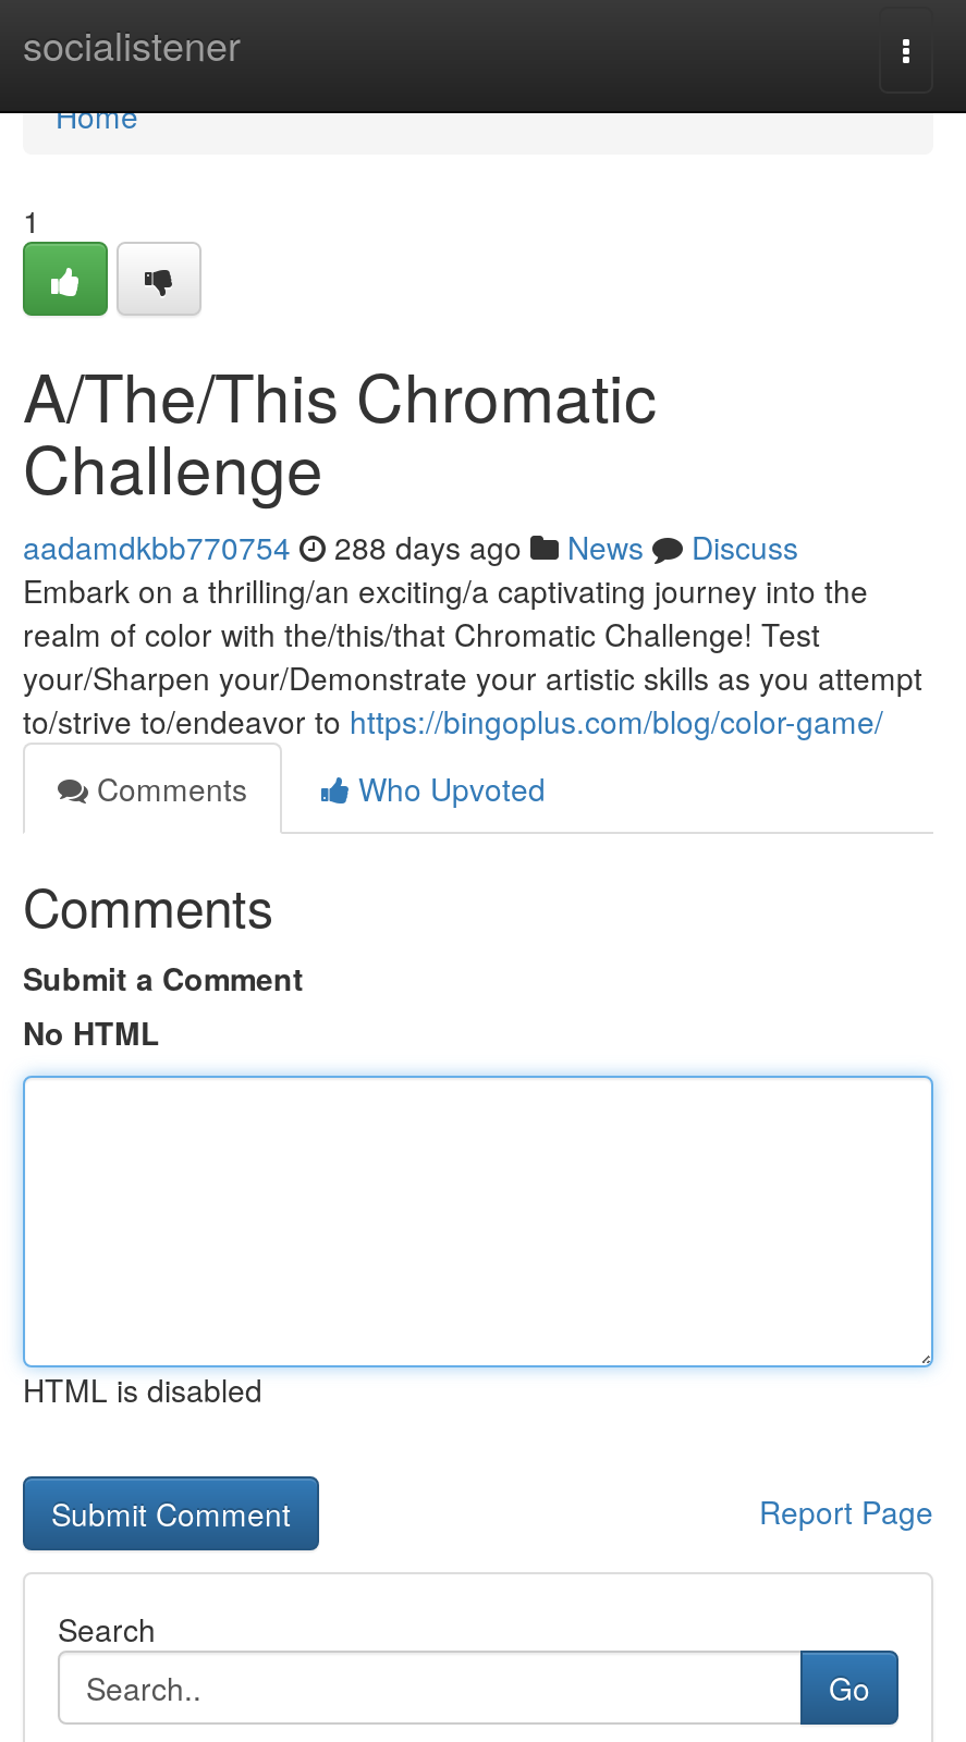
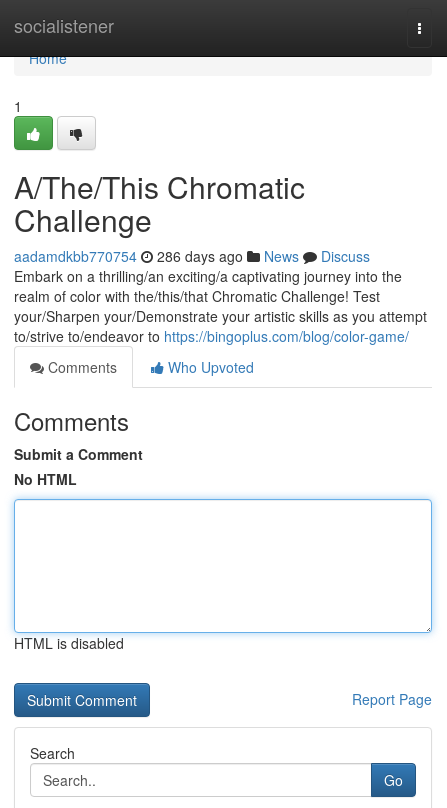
[23,525,798,568] aadamdkbb770754 288 days ago News Discuss -> [14,246,370,266] aadamdkbb770754 286 days ago News Discuss

